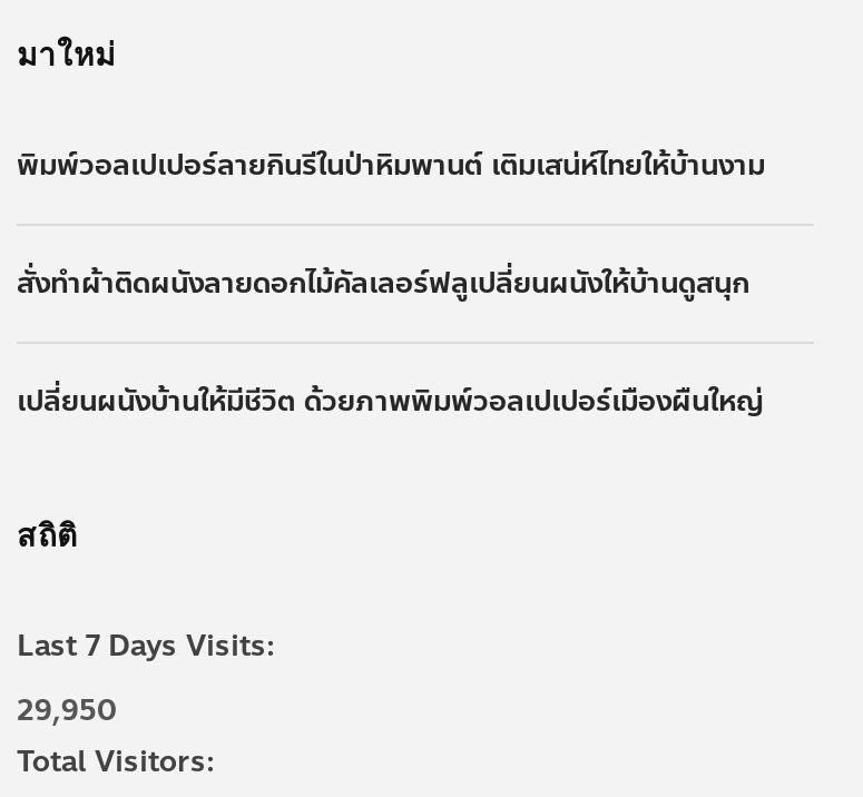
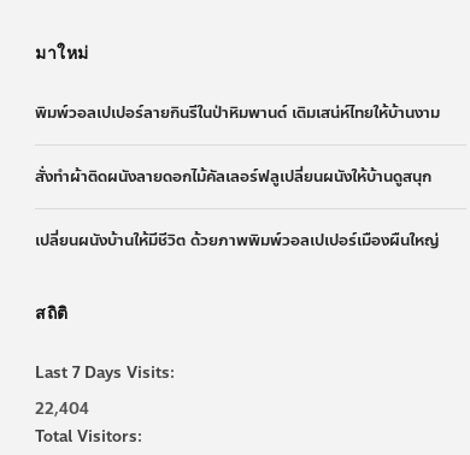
[17,690,117,735] 29,950 -> [35,397,89,421] 22,404

